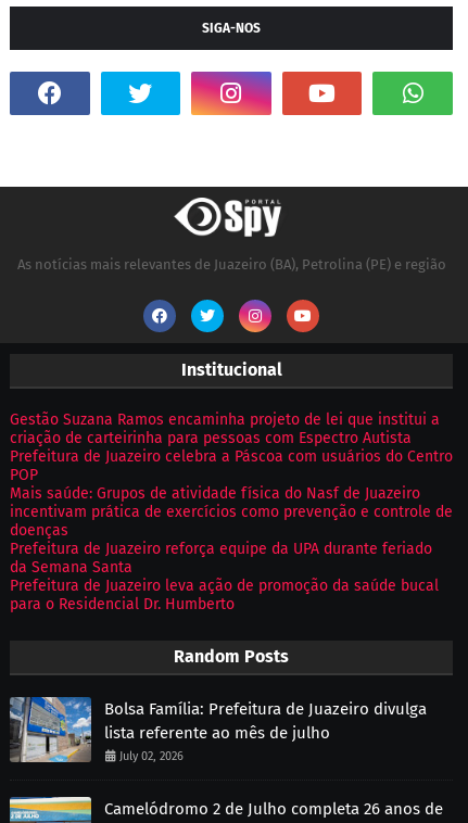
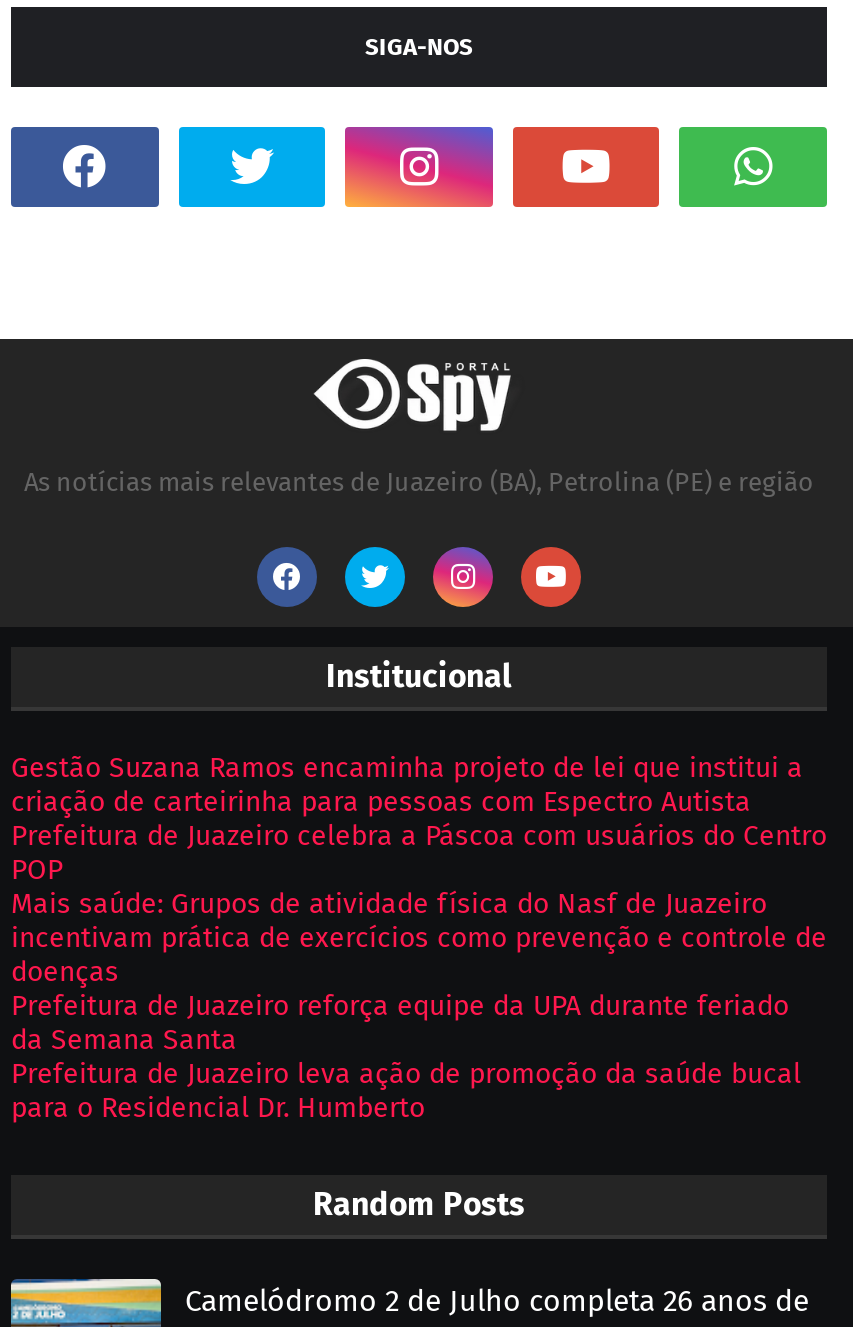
[10,696,427,764] [image] | Bolsa Família: Prefeitura de Juazeiro divulga | lista referente ao mês de julho | July 02, 2026 -> none

